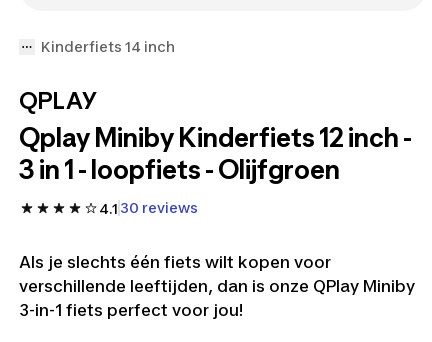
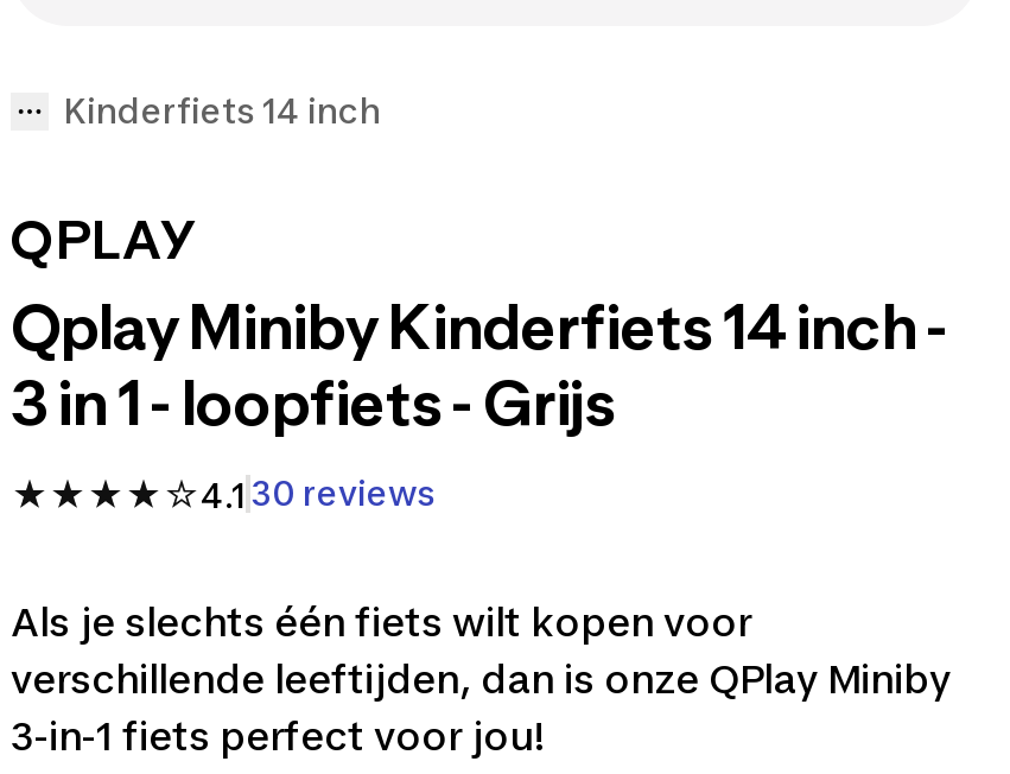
[19,122,412,153] Qplay Miniby Kinderfiets 12 inch - -> [11,290,948,363] Qplay Miniby Kinderfiets 14 inch -
[19,154,340,185] 3 in 1 - loopfiets - Olijfgroen -> [11,366,616,439] 3 in 1 - loopfiets - Grijs

